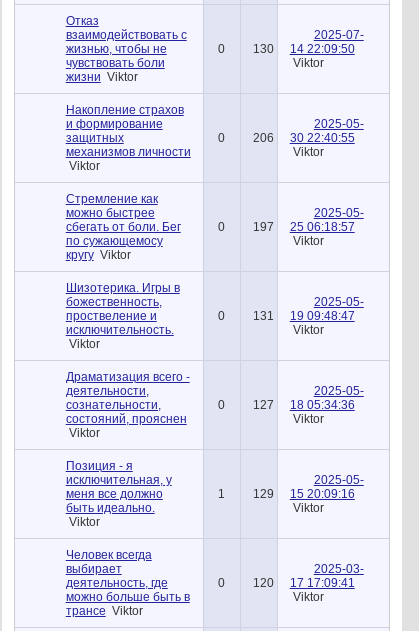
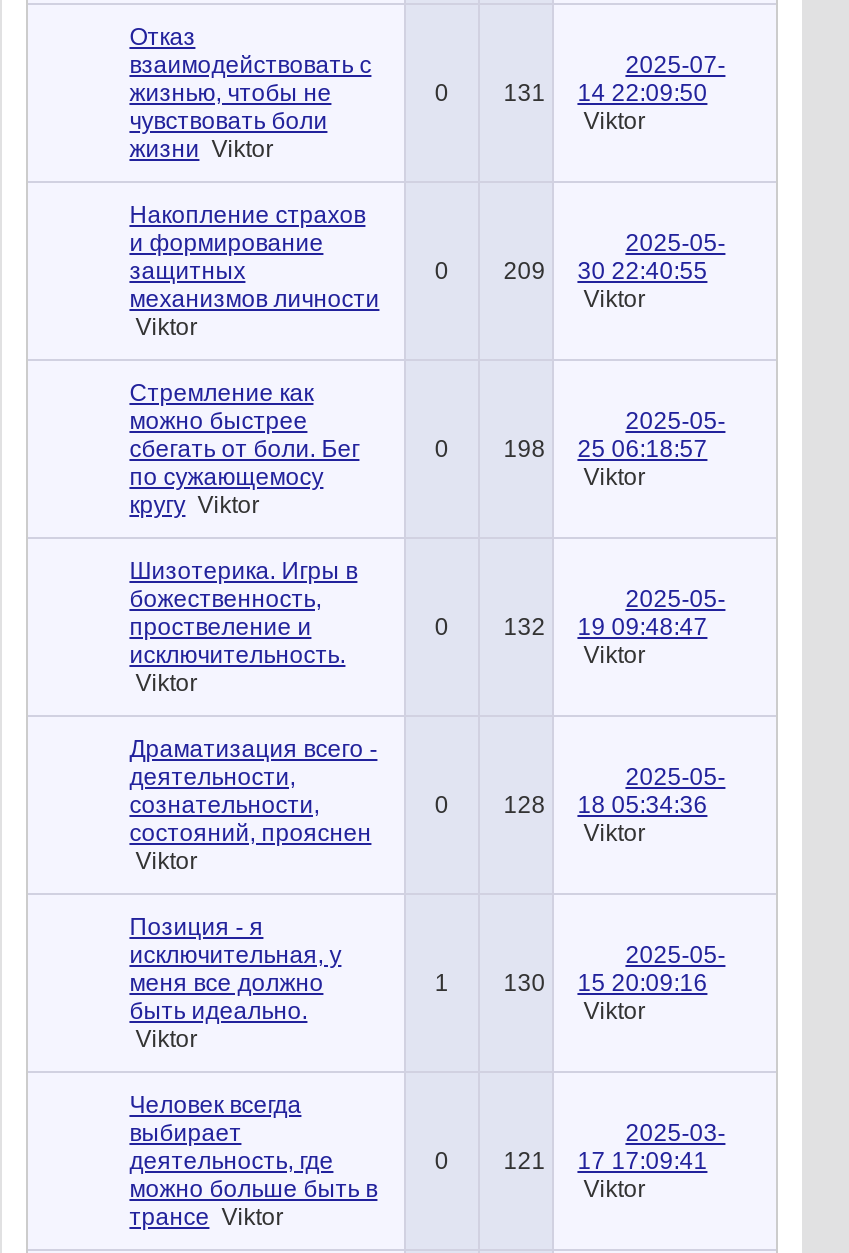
[218,42,355,56] 0 130 14 22:09:50 -> [435,78,707,106] 0 131 14 22:09:50
[218,131,355,145] 0 206 30 22:40:55 -> [435,256,707,284] 0 209 30 22:40:55
[218,220,355,234] 0 197 25 06:18:57 -> [435,434,707,462] 0 198 25 06:18:57
[218,309,355,323] 0 131 19 09:48:47 -> [435,612,707,640] 0 132 19 09:48:47
[218,398,355,412] 0 127 18 05:34:36 -> [435,790,707,818] 0 128 18 05:34:36
[218,487,355,501] 1 129 15 20:09:16 -> [435,968,707,996] 1 130 15 20:09:16
[218,576,355,590] 0 120 17 17:09:41 -> [435,1146,707,1174] 0 121 17 17:09:41

